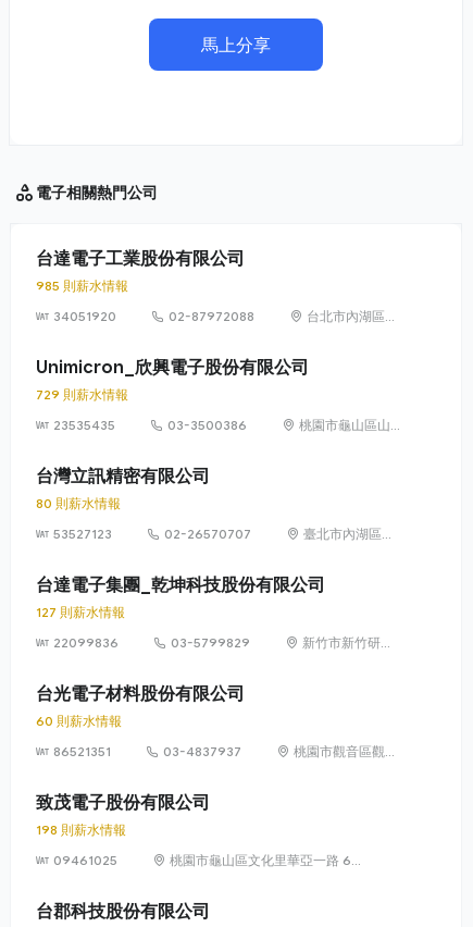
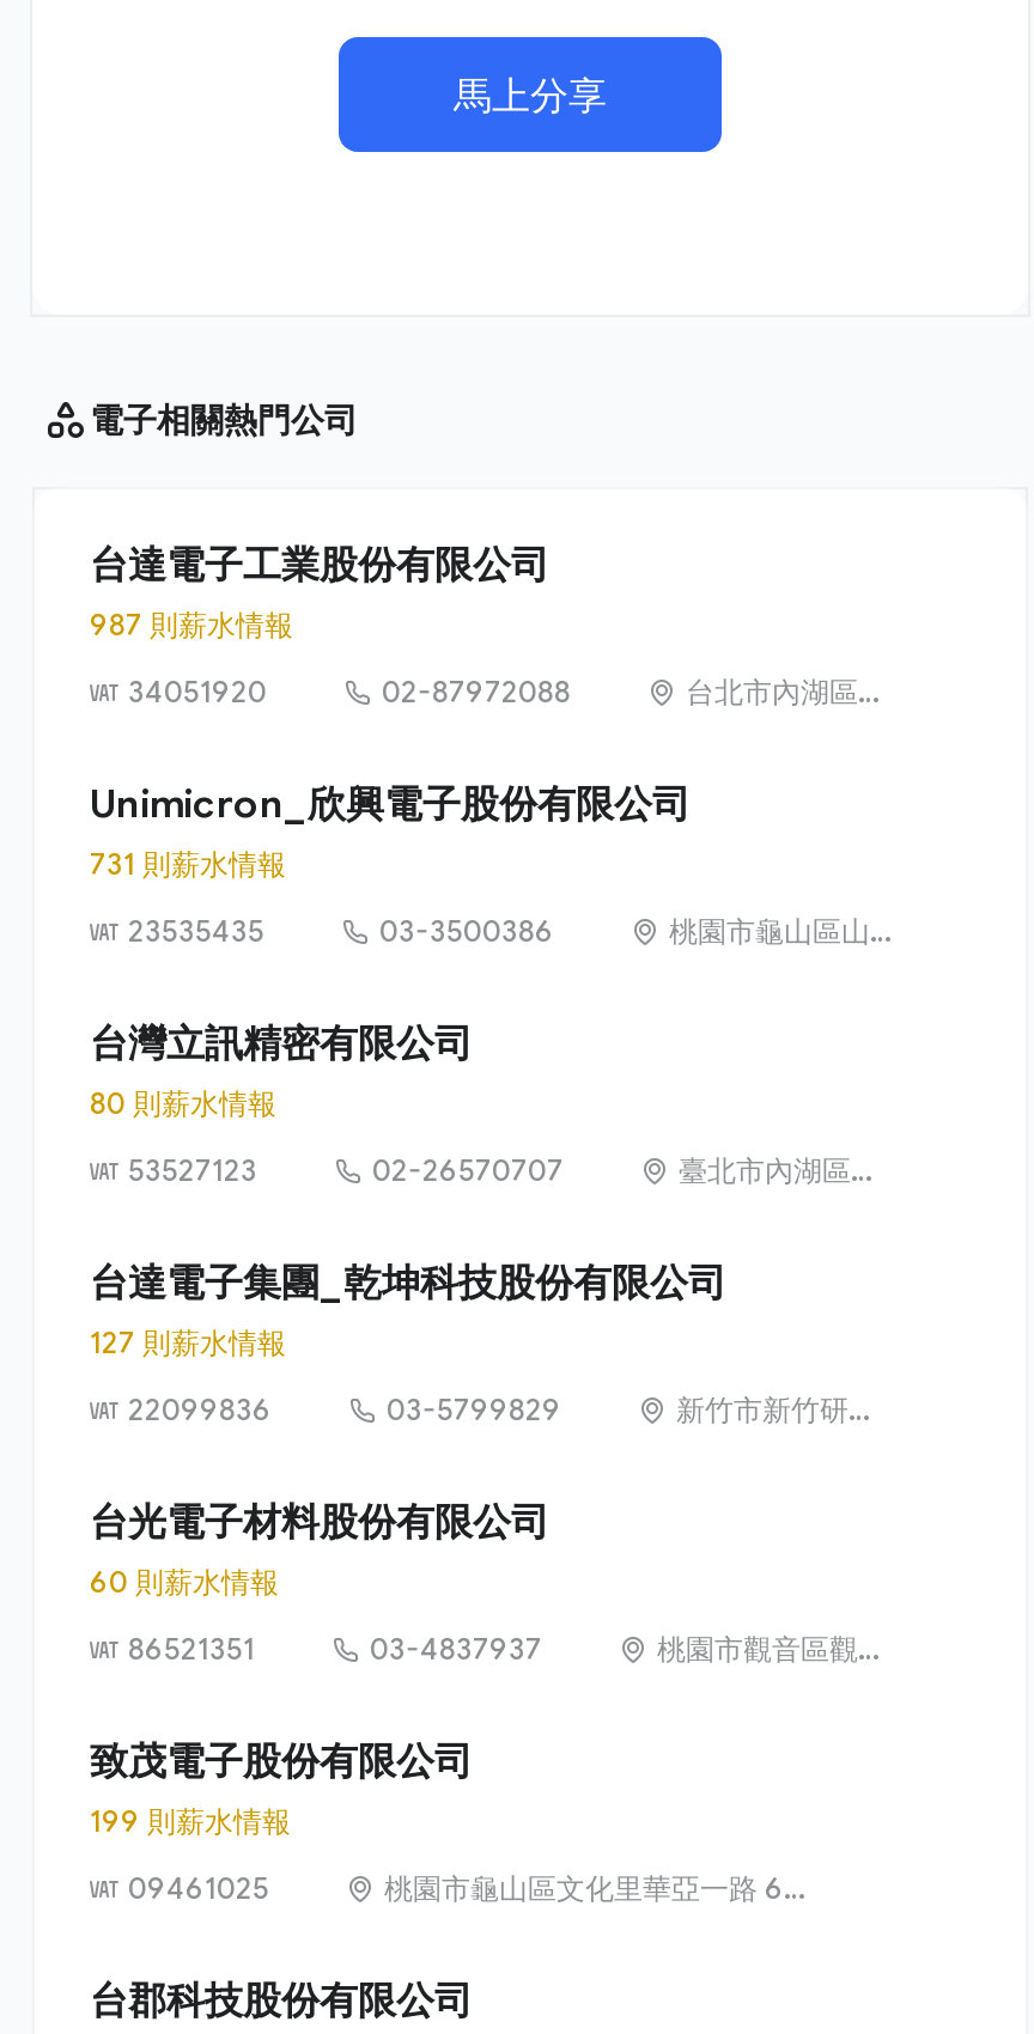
[36,277,128,294] 985 則薪水情報 -> [90,607,293,643] 987 則薪水情報
[36,386,128,403] 729 則薪水情報 -> [90,846,286,882] 731 則薪水情報
[36,821,126,838] 198 則薪水情報 -> [90,1803,291,1839] 199 則薪水情報

